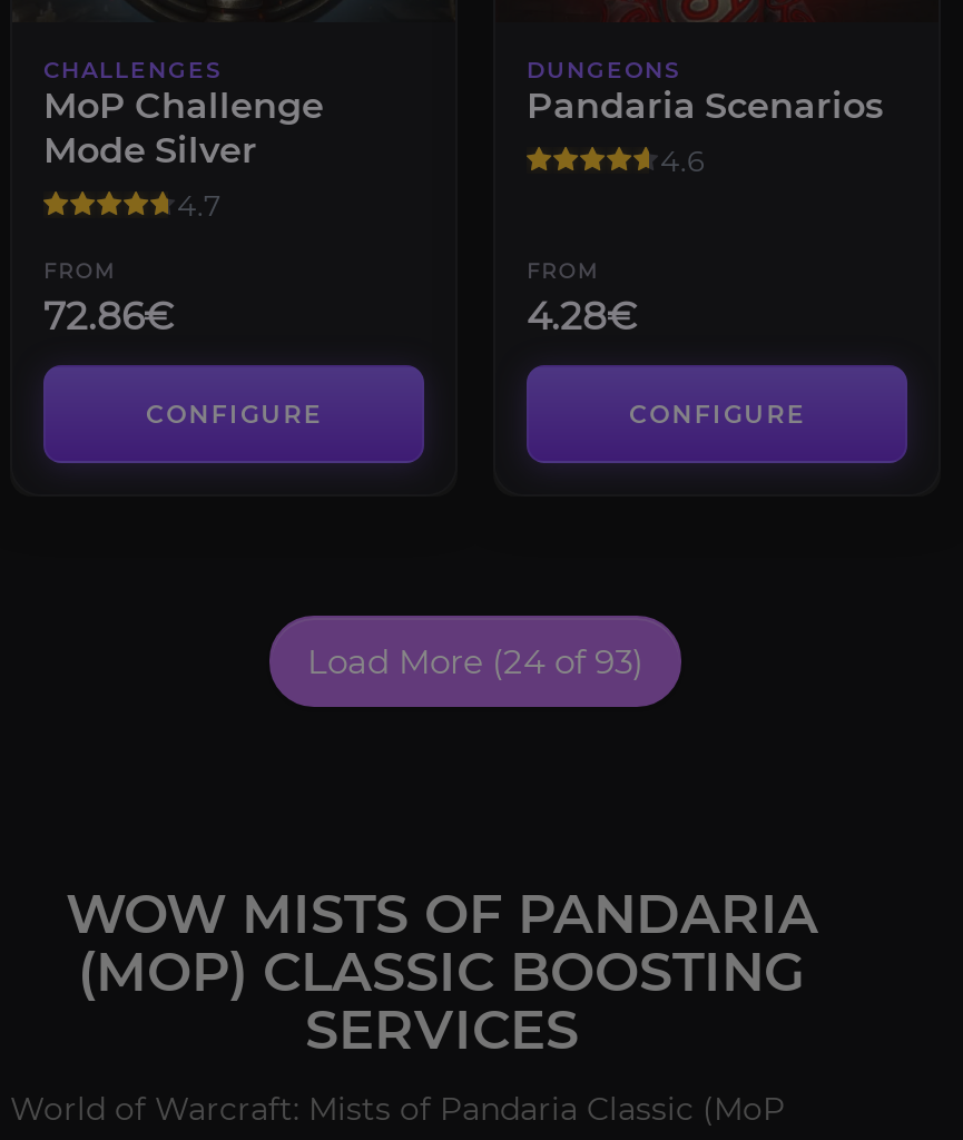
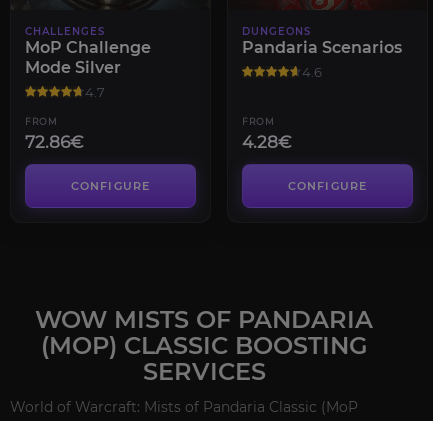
[307,641,643,683] Load More (24 of 93) -> none

